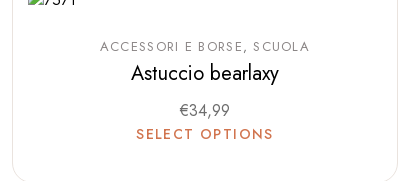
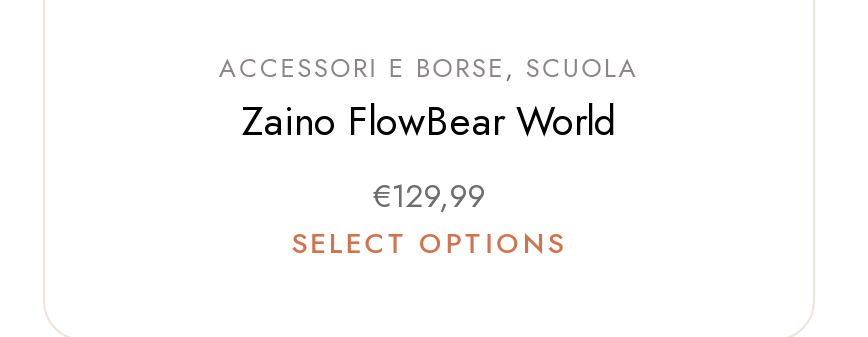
[131,59,279,122] Astuccio bearlaxy | €34,99 -> [242,92,616,218] Zaino FlowBear World | €129,99

